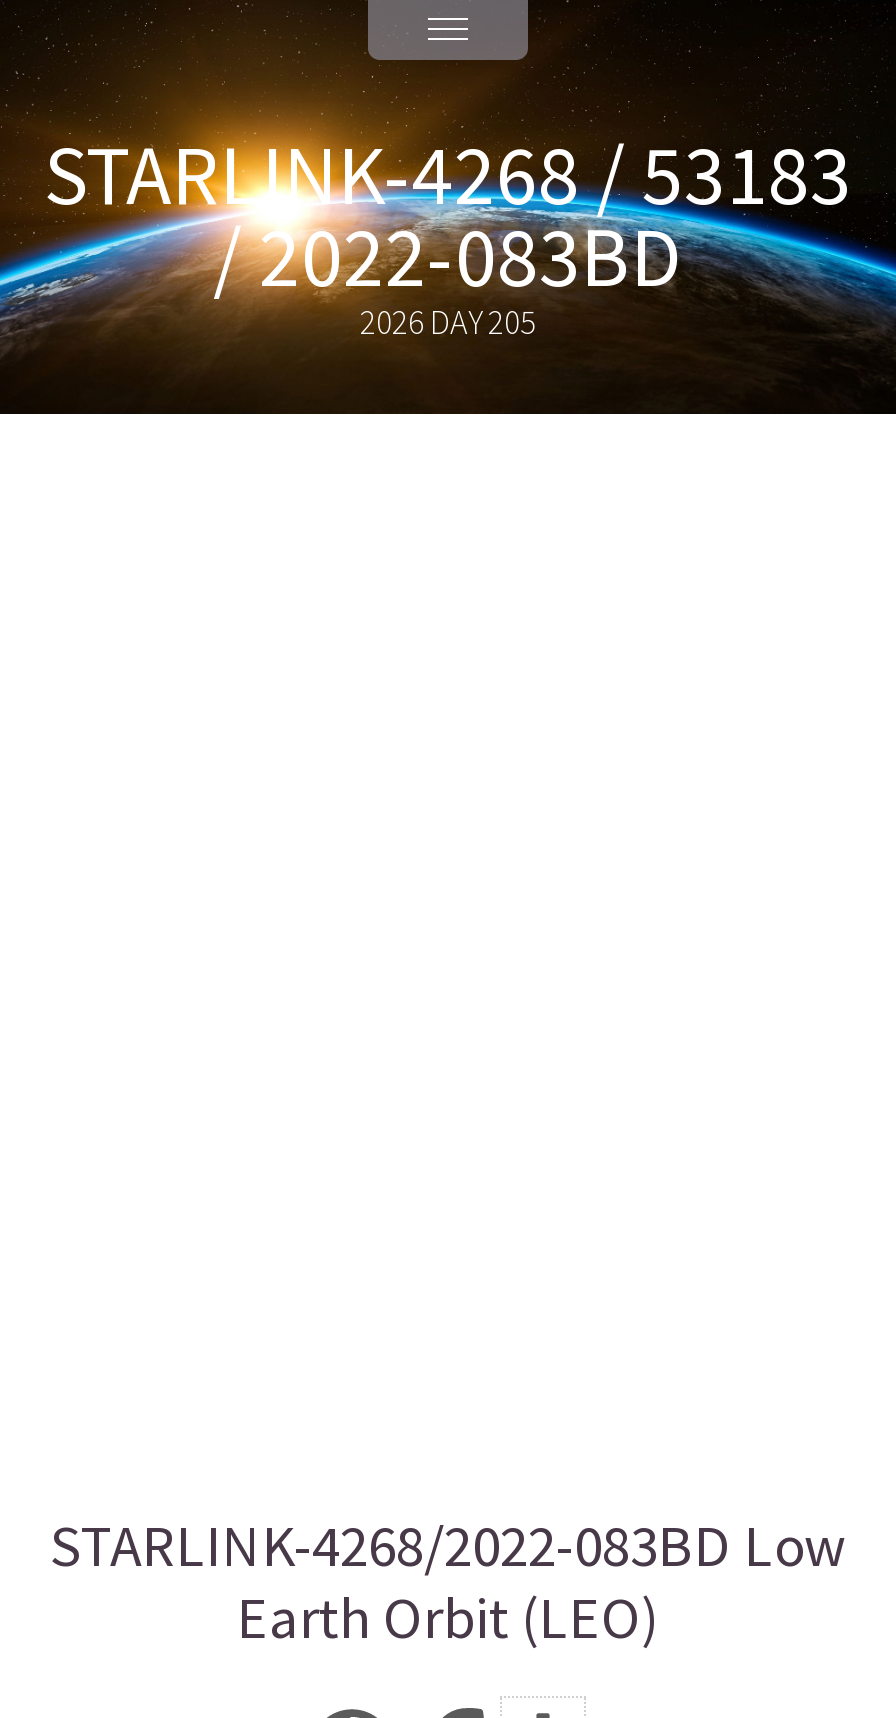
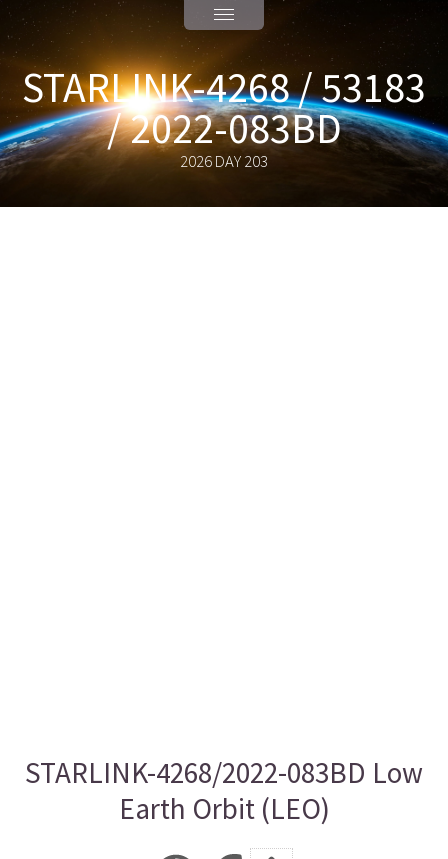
[360,301,536,343] 2026 DAY 205 -> [180,151,268,172] 2026 DAY 203

